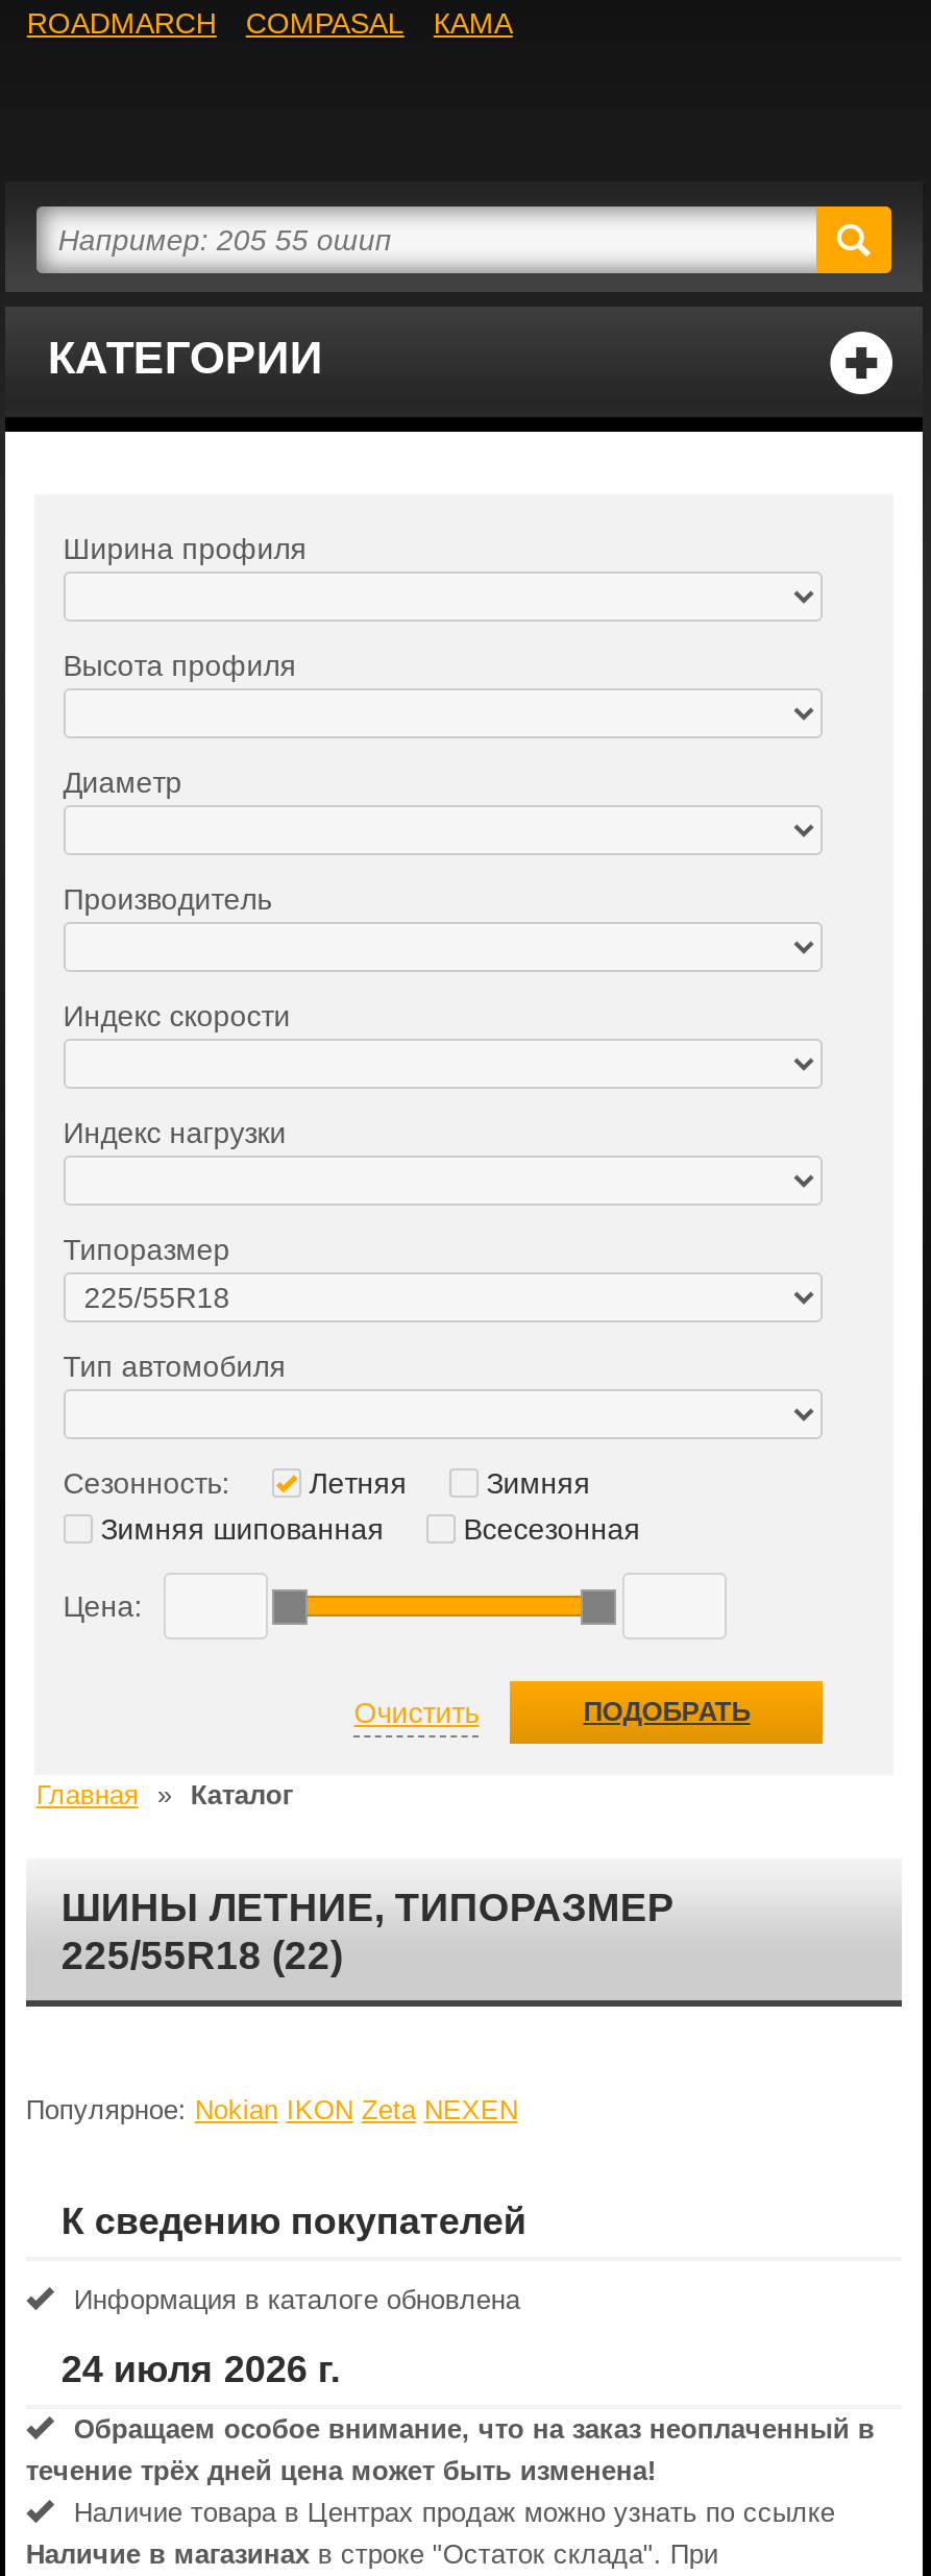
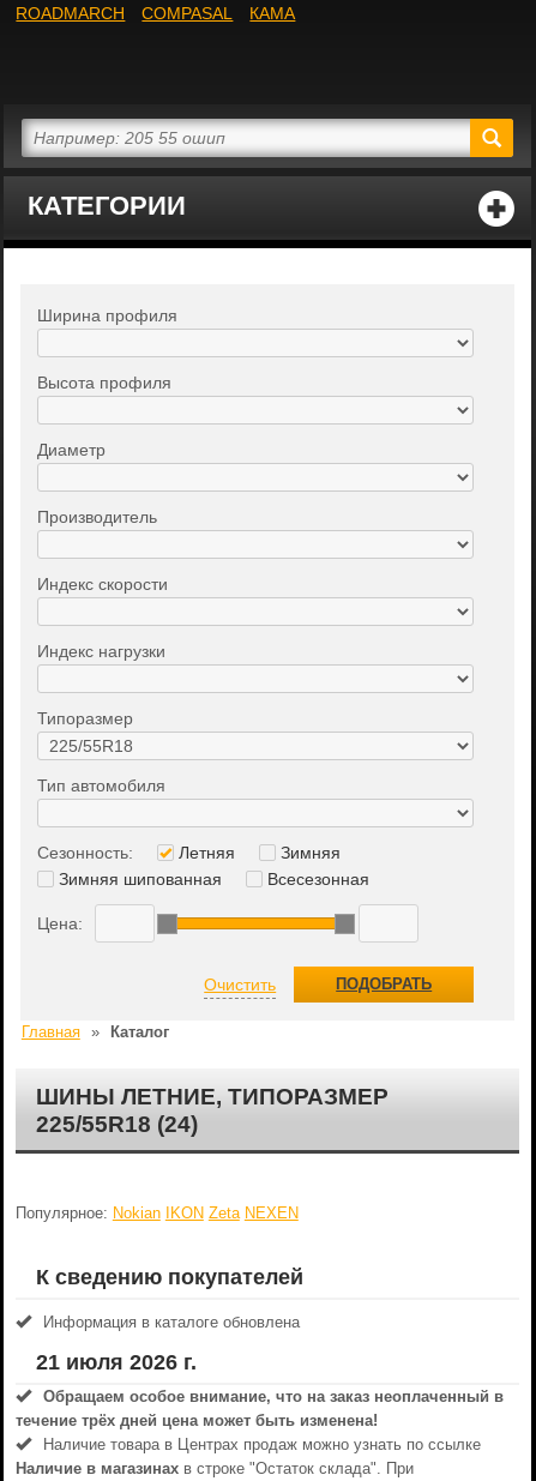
[61,1934,343,1977] 225/55R18 (22) -> [36,1112,198,1137] 225/55R18 (24)
[61,2349,340,2390] 24 июля 2026 г. -> [36,1350,196,1374] 21 июля 2026 г.

